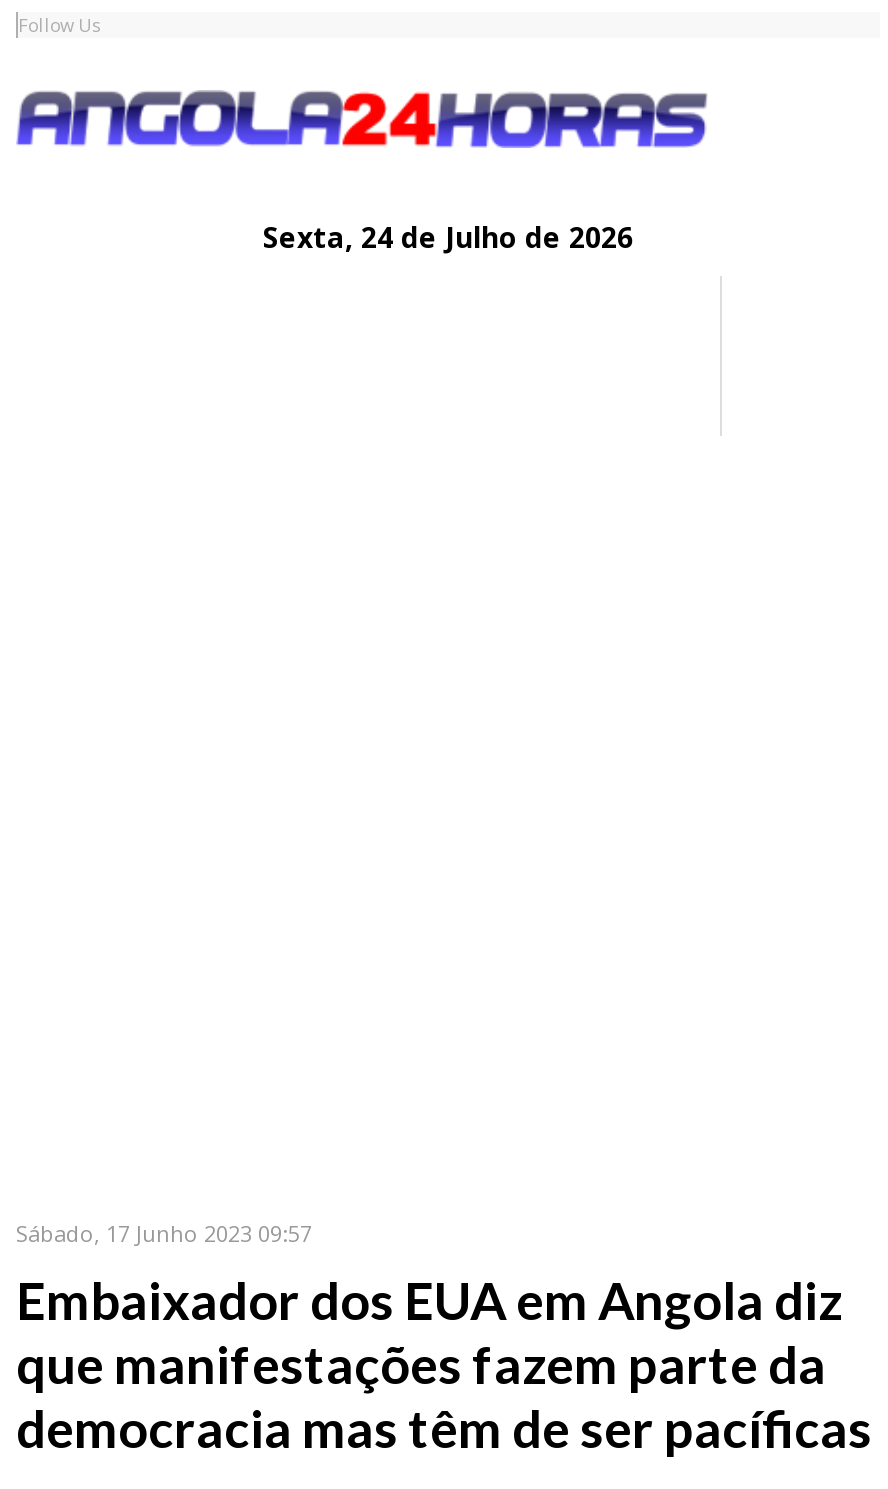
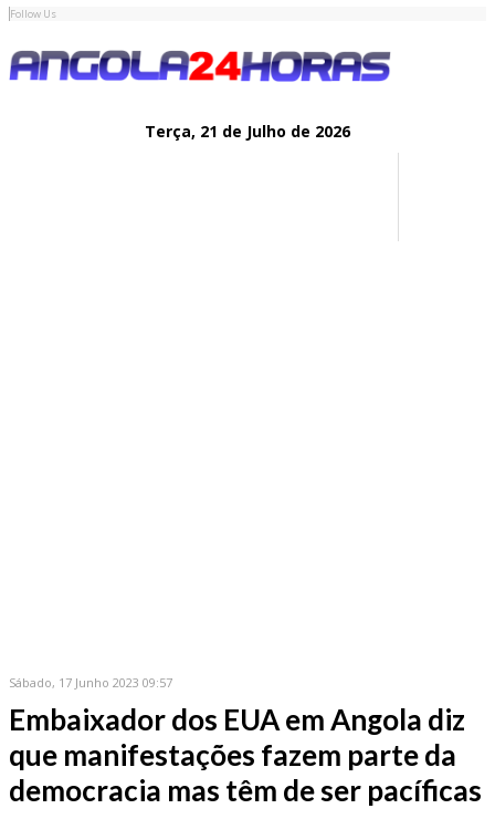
[263,218,633,256] Sexta, 24 de Julho de 2026 -> [145,121,350,142] Terça, 21 de Julho de 2026

